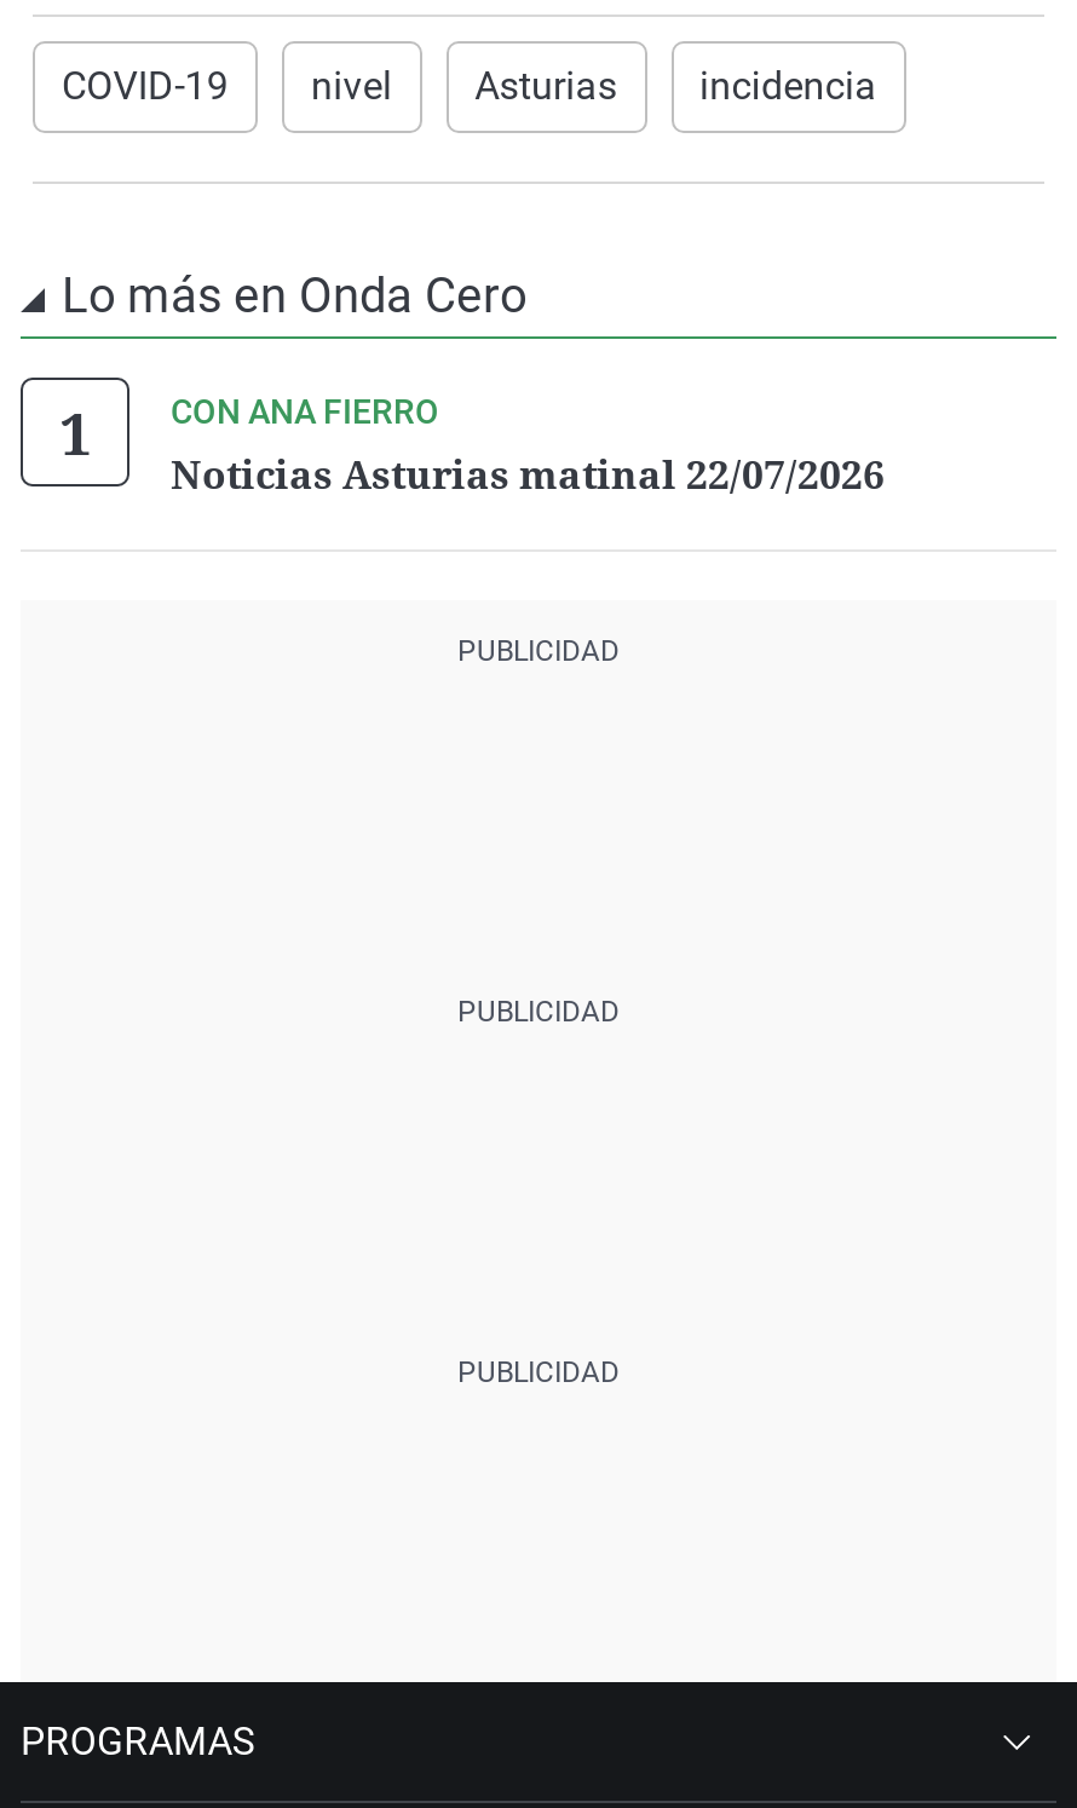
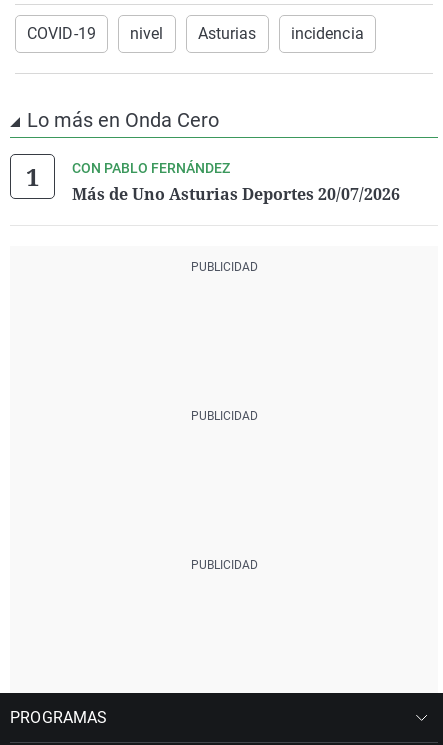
[171,392,885,501] CON ANA FIERRO | Noticias Asturias matinal 22/07/2026 -> [72,160,400,205] CON PABLO FERNÁNDEZ | Más de Uno Asturias Deportes 20/07/2026

